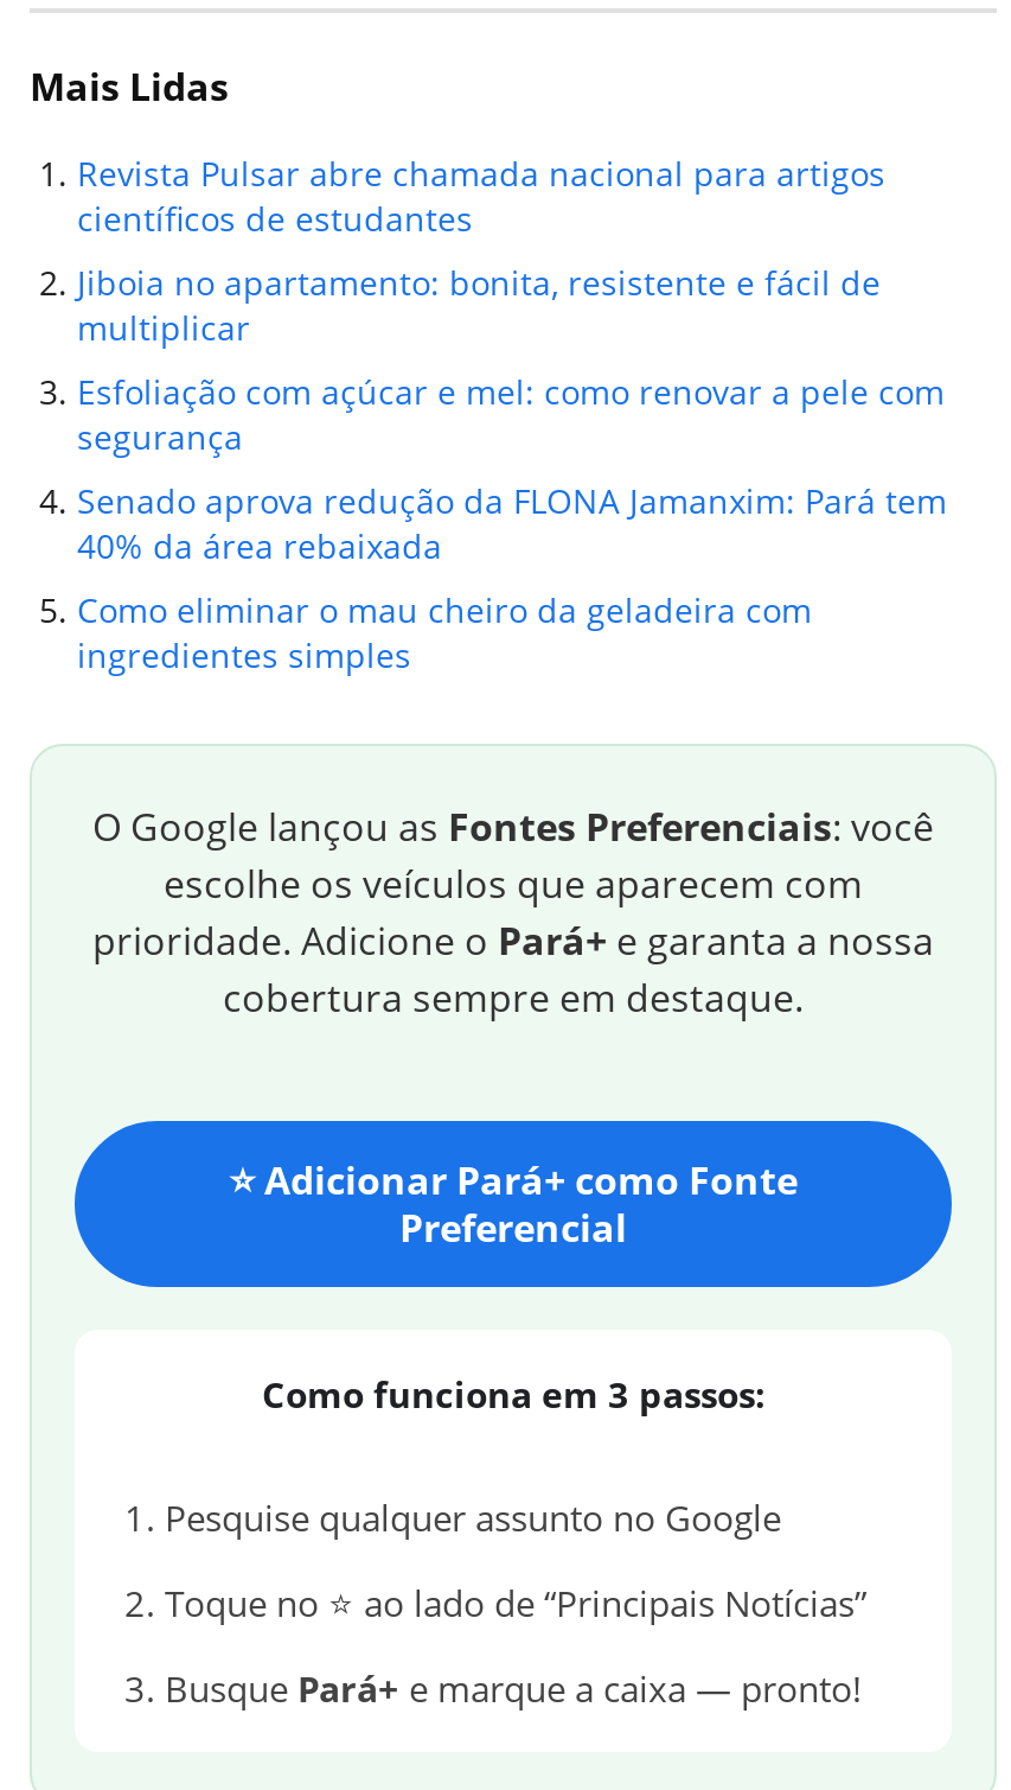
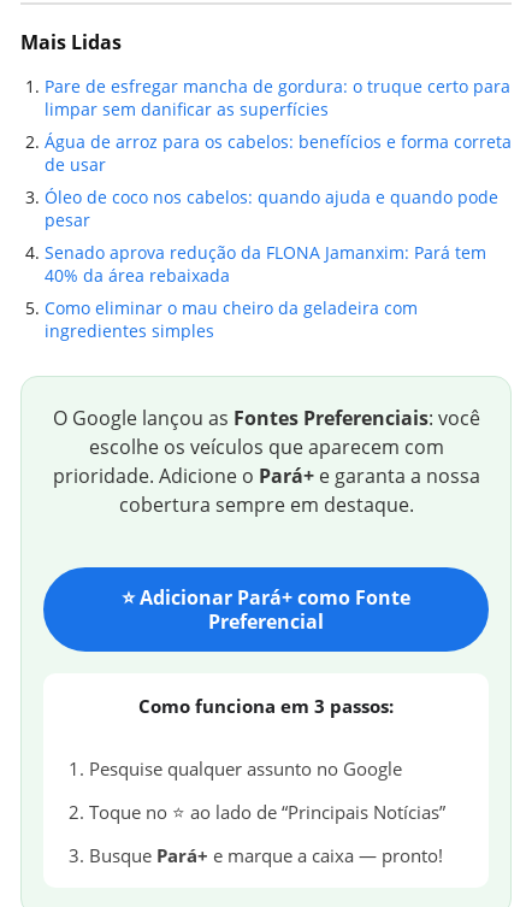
[77,151,945,459] Revista Pulsar abre chamada nacional para artigos | científicos de estudantes | Jiboia no apartamento: bonita, resistente e fácil de | multiplicar | Esfoliação com açúcar e mel: como renovar a pele com | segurança -> [45,75,512,231] Pare de esfregar mancha de gordura: o truque certo para | limpar sem danificar as superfícies | Água de arroz para os cabelos: benefícios e forma correta | de usar | Óleo de coco nos cabelos: quando ajuda e quando pode | pesar

